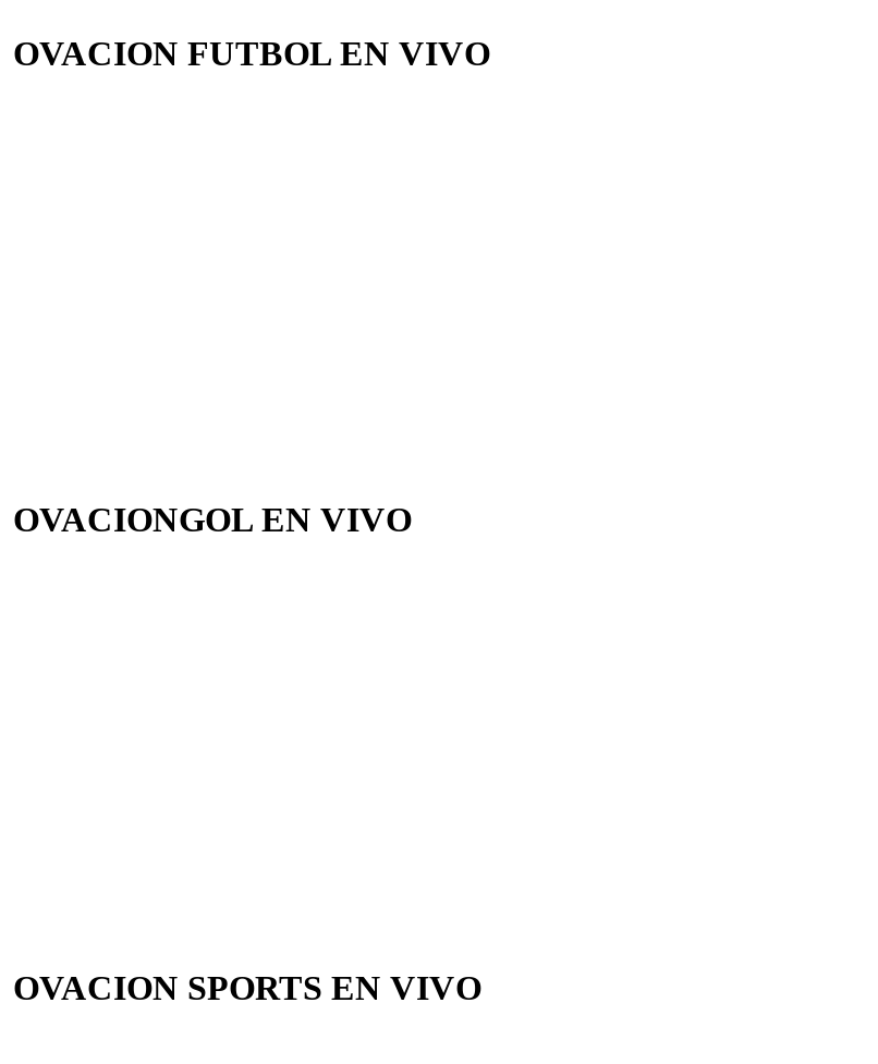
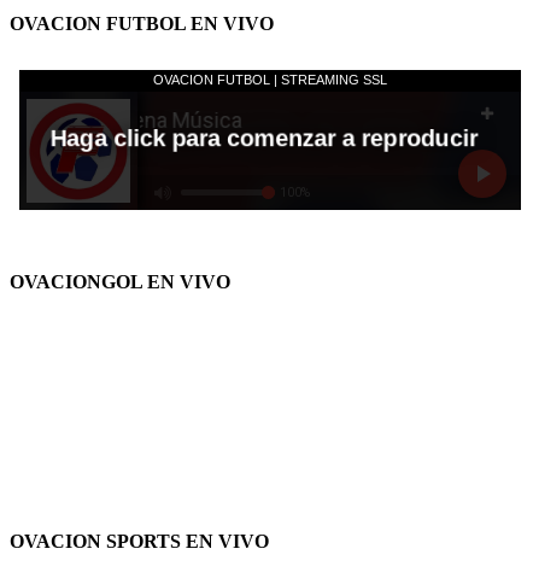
none -> [18,69,522,211] [image]

